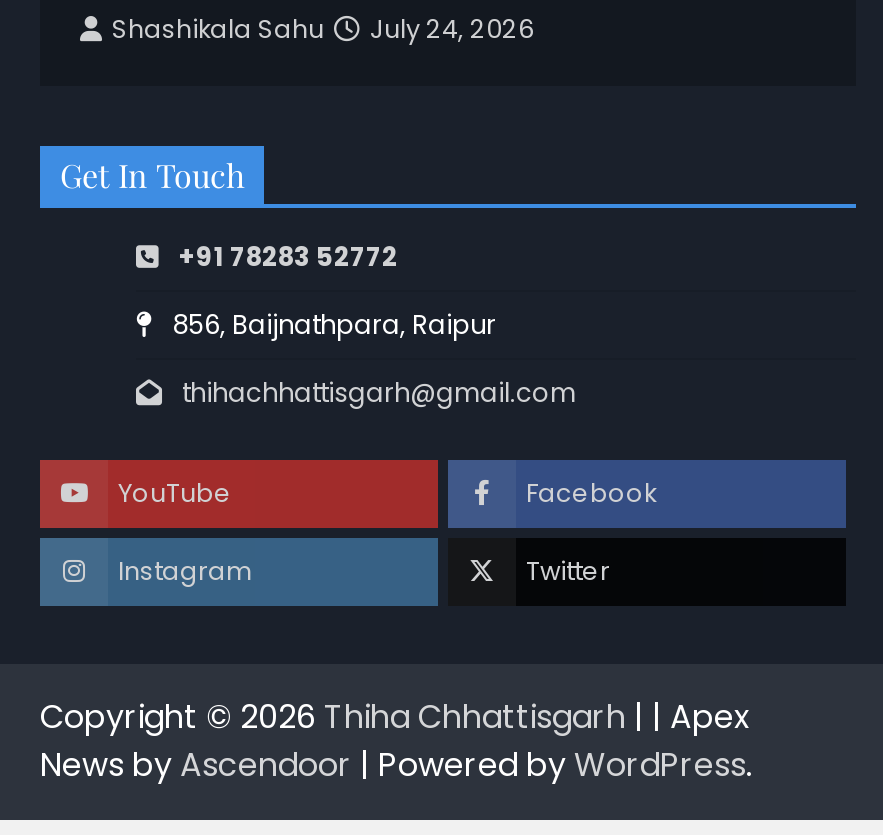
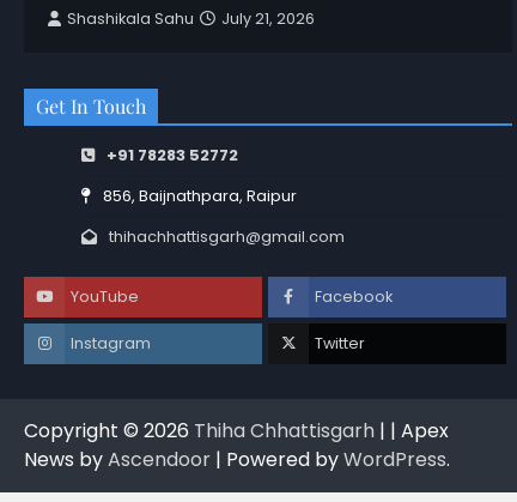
[112,11,534,45] Shashikala Sahu July 24, 2026 -> [67,8,315,28] Shashikala Sahu July 21, 2026

